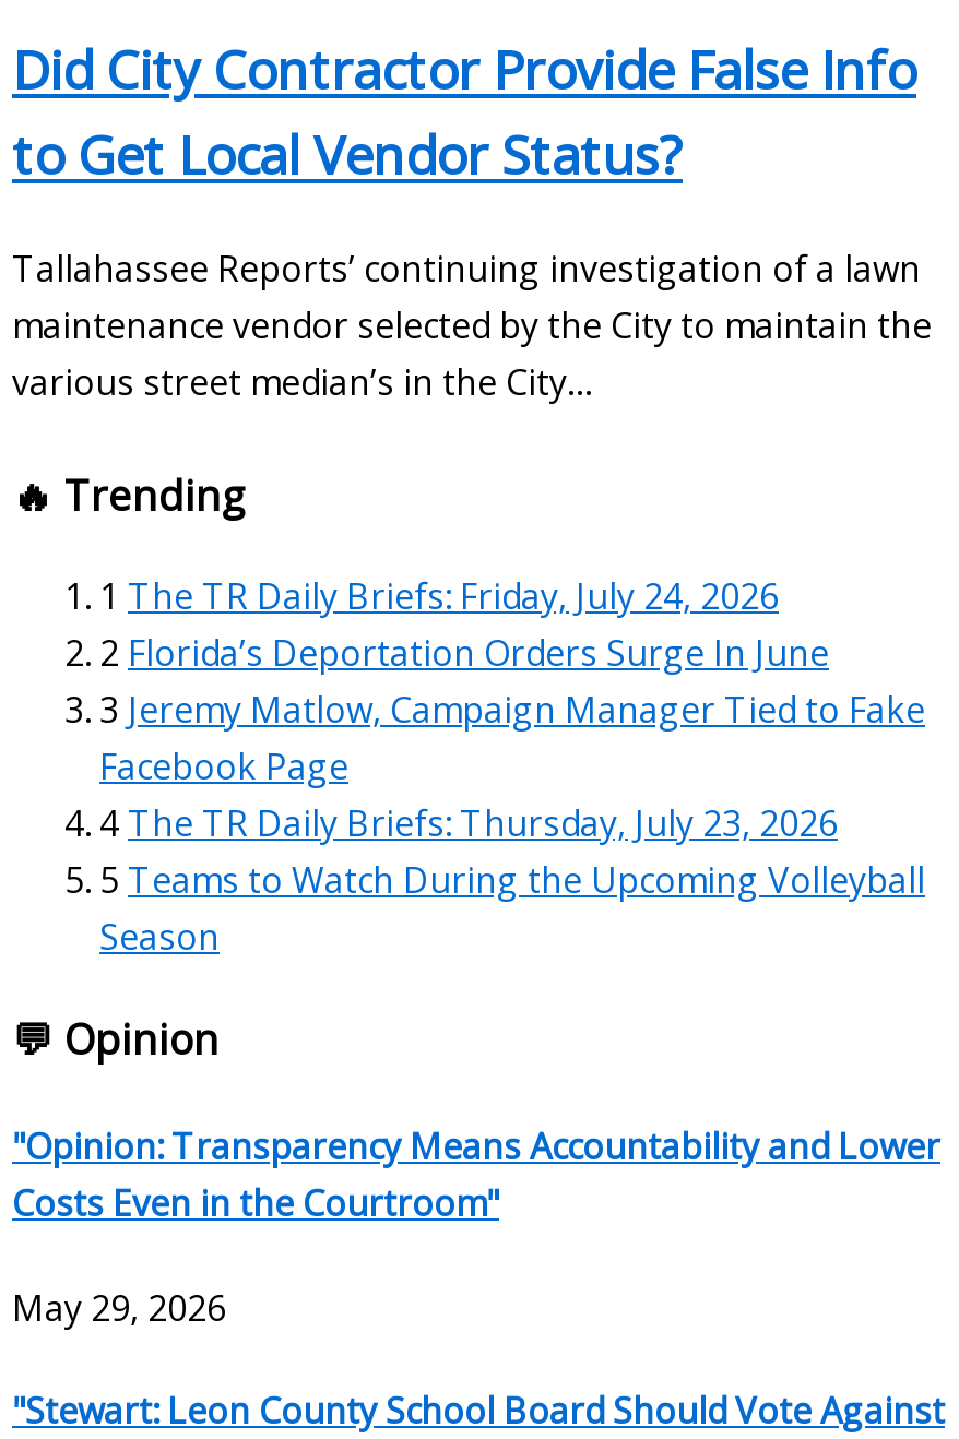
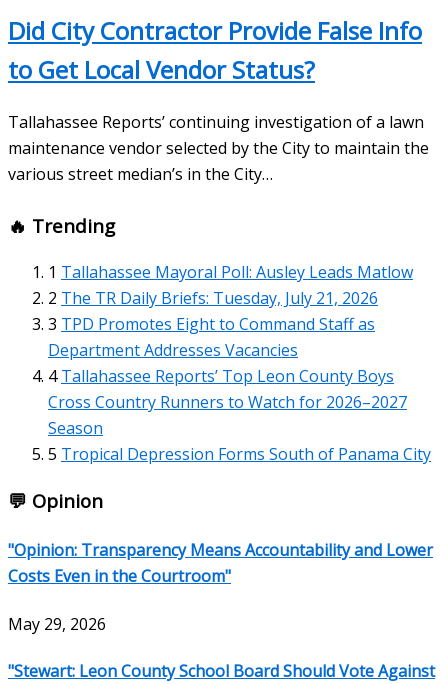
[99,573,925,905] 1 The TR Daily Briefs: Friday, July 24, 2026 | 2 Florida’s Deportation Orders Surge In June | 3 Jeremy Matlow, Campaign Manager Tied to Fake | Facebook Page | 4 The TR Daily Briefs: Thursday, July 23, 2026 | 5 Teams to Watch During the Upcoming Volleyball -> [48,261,413,413] 1 Tallahassee Mayoral Poll: Ausley Leads Matlow | 2 The TR Daily Briefs: Tuesday, July 21, 2026 | 3 TPD Promotes Eight to Command Staff as | Department Addresses Vacancies | 4 Tallahassee Reports’ Top Leon County Boys | Cross Country Runners to Watch for 2026–2027
none -> [48,443,431,465] 5 Tropical Depression Forms South of Panama City

